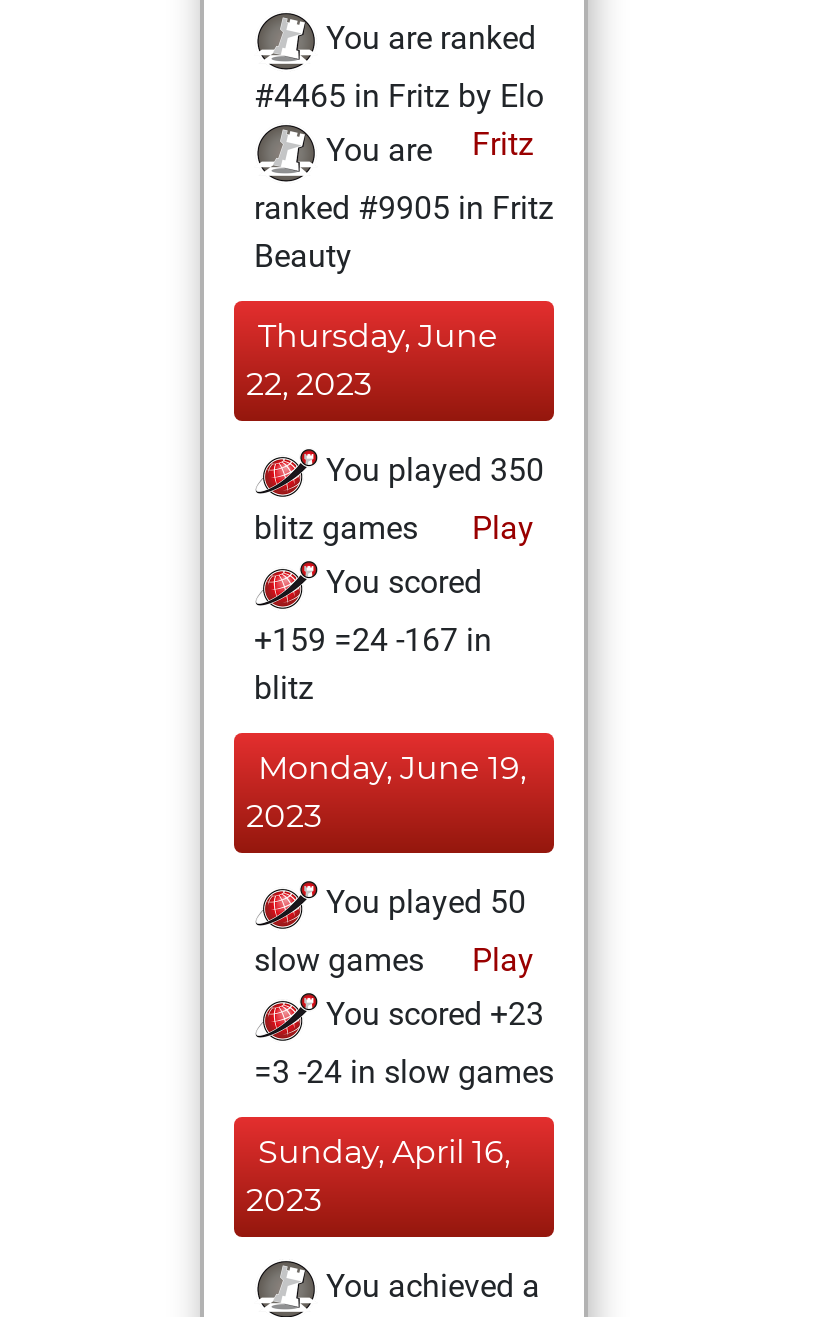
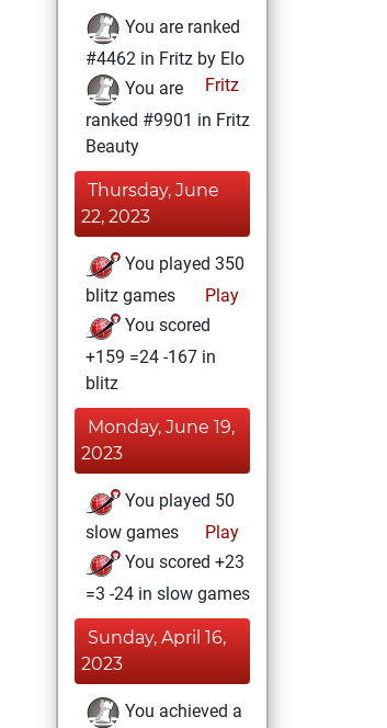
[254,77,544,115] #4465 in Fritz by Elo -> [86,48,244,69] #4462 in Fritz by Elo
[254,189,554,227] ranked #9905 in Fritz -> [86,110,250,130] ranked #9901 in Fritz

